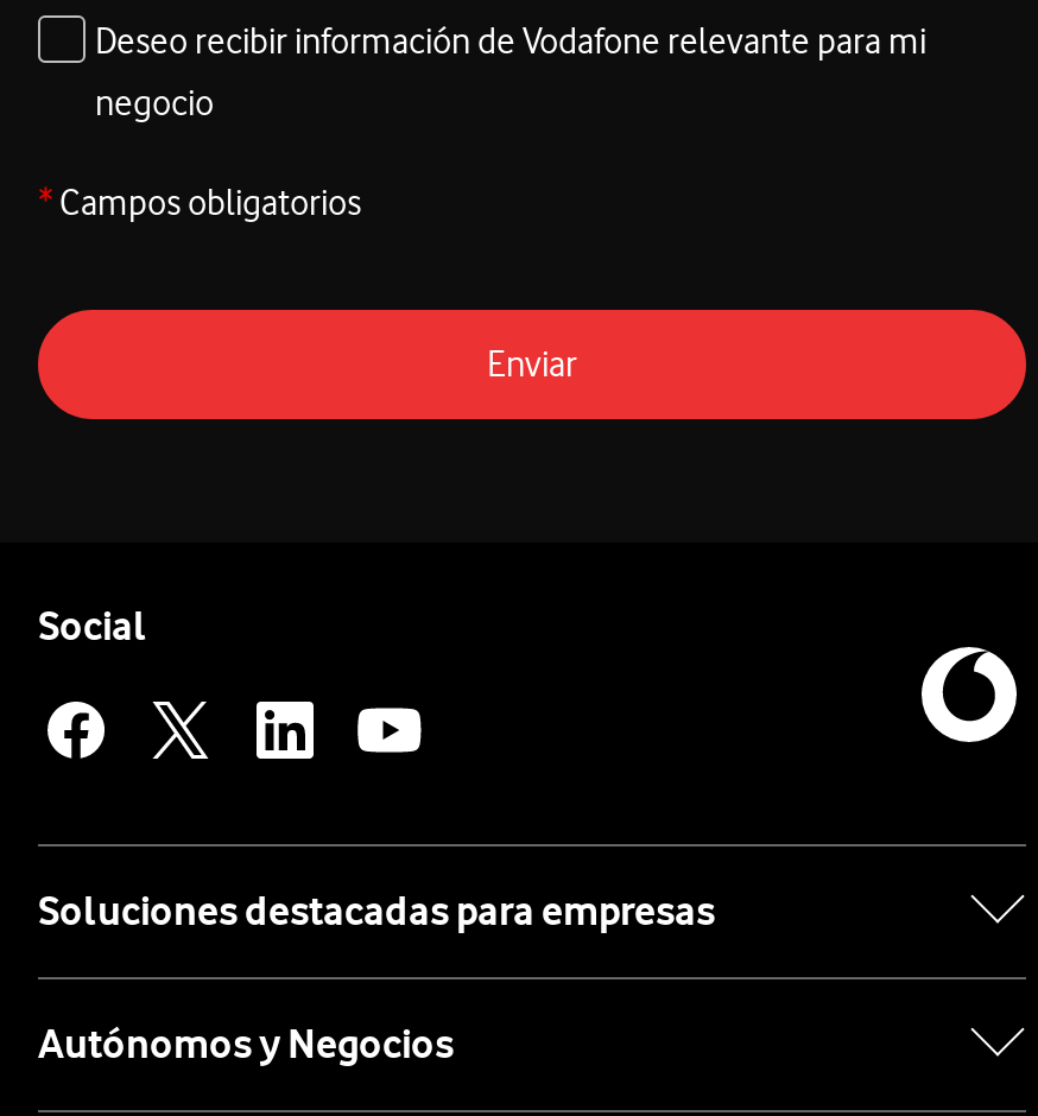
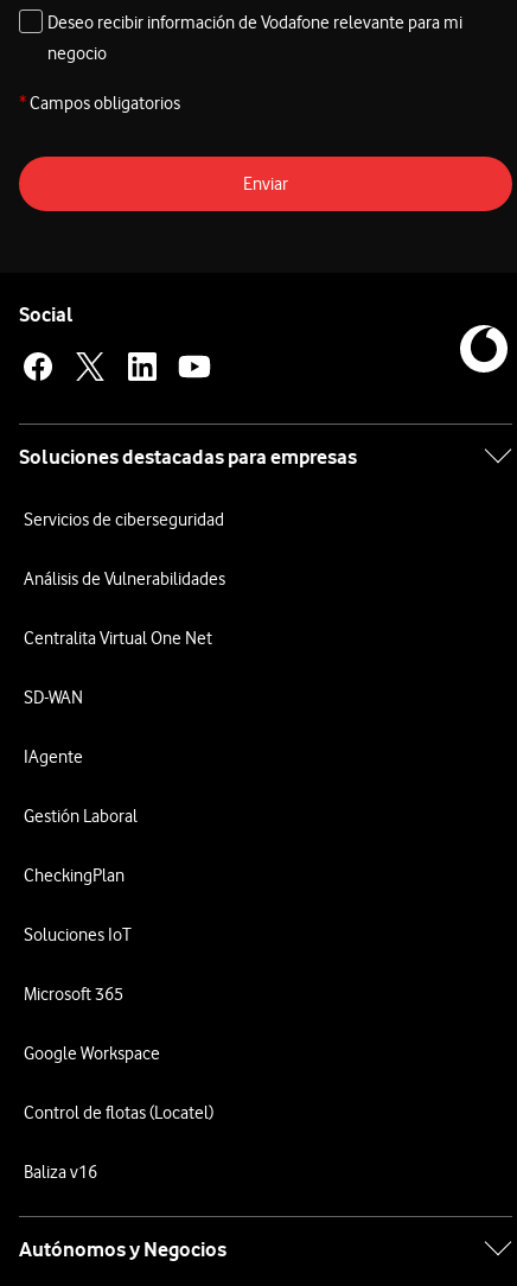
none -> [24,510,225,1183] Servicios de ciberseguridad | Análisis de Vulnerabilidades | Centralita Virtual One Net | SD-WAN | IAgente | Gestión Laboral | CheckingPlan | Soluciones IoT | Microsoft 365 | Google Workspace | Control de flotas (Locatel) | Baliza v16

